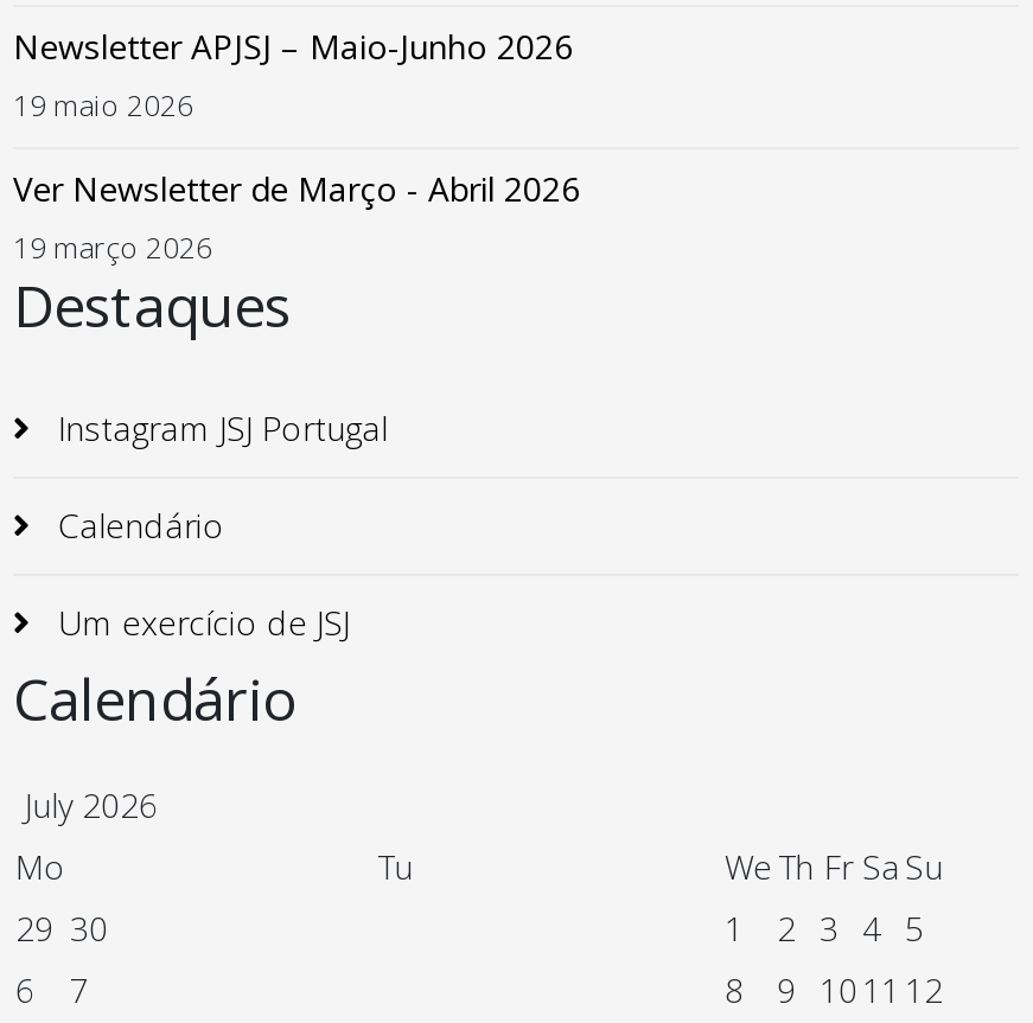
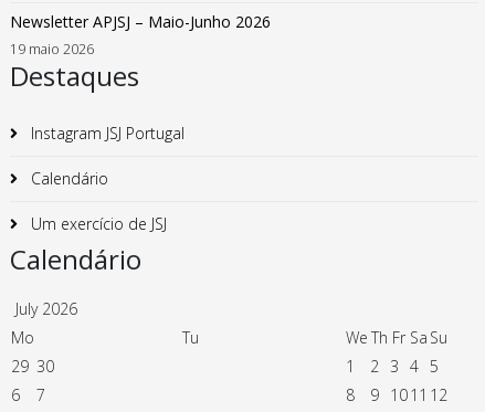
[13,166,580,268] Ver Newsletter de Março - Abril 2026 | 19 março 2026 -> none

